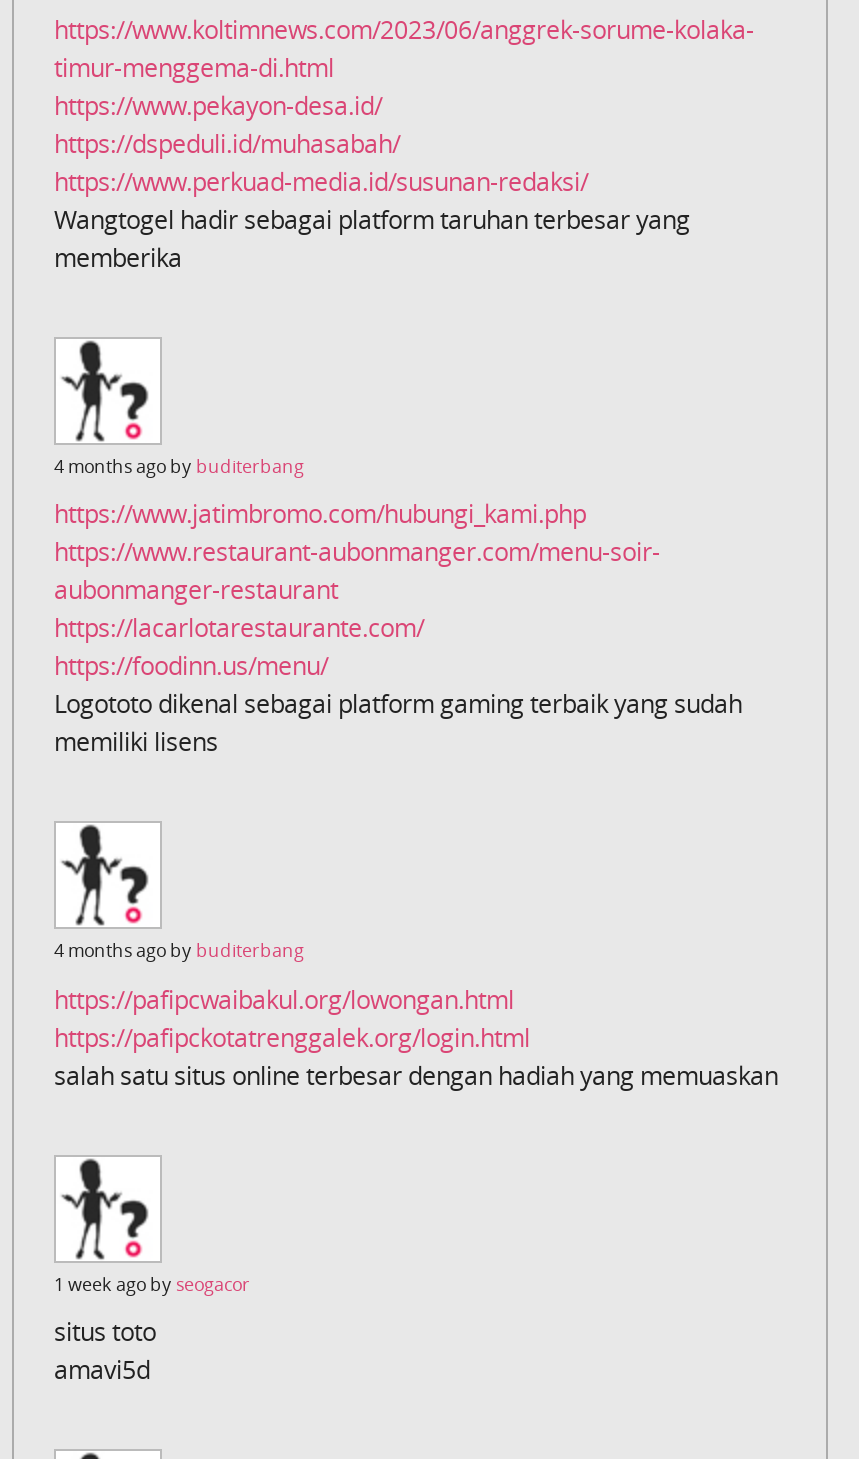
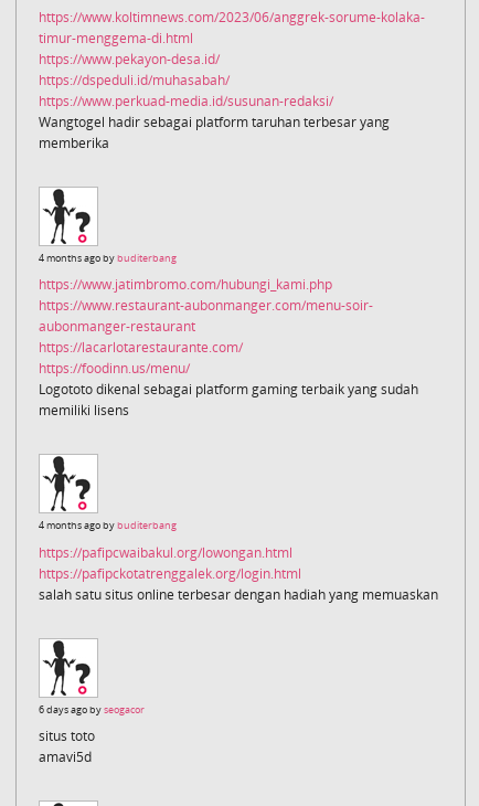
[54,1270,250,1296] 1 week ago by seogacor -> [39,702,145,716] 6 days ago by seogacor

